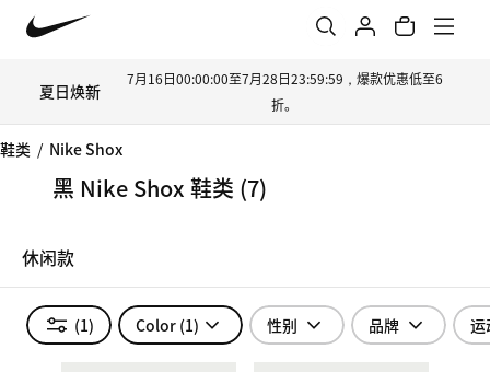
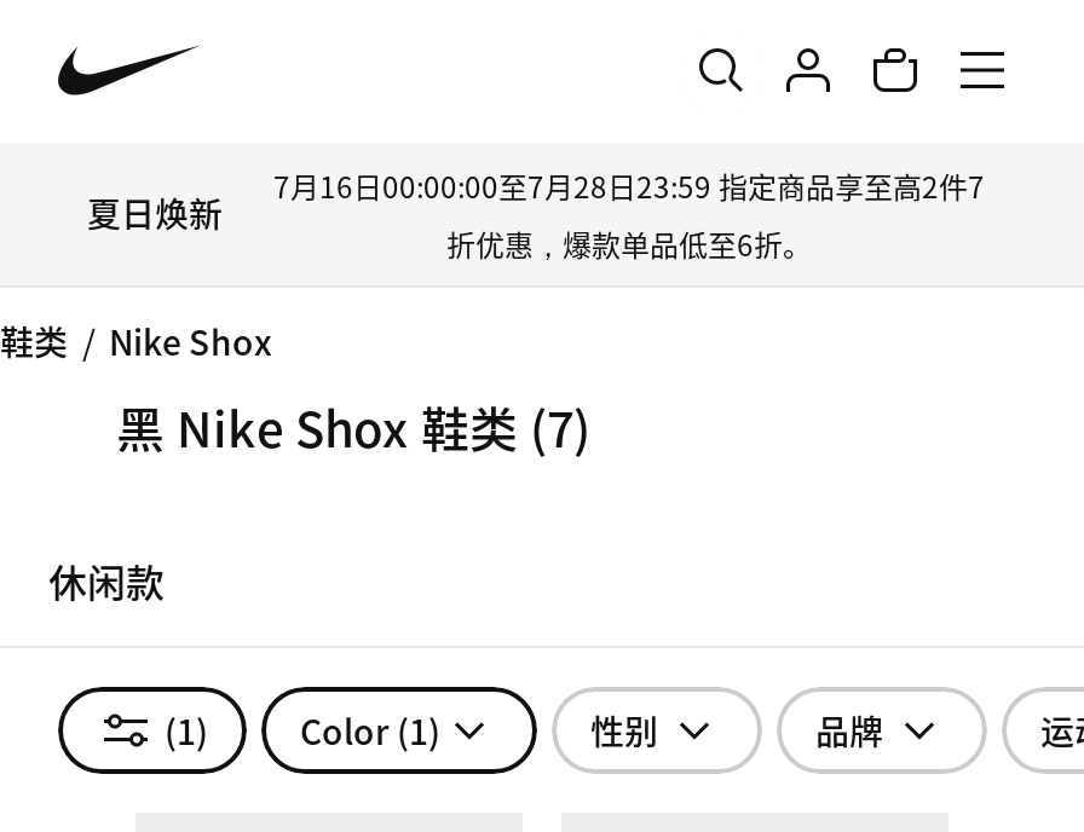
[126,69,442,114] 7月16日00:00:00至7月28日23:59:59，爆款优惠低至6 | 折。 -> [273,164,985,264] 7月16日00:00:00至7月28日23:59 指定商品享至高2件7 | 折优惠，爆款单品低至6折。

